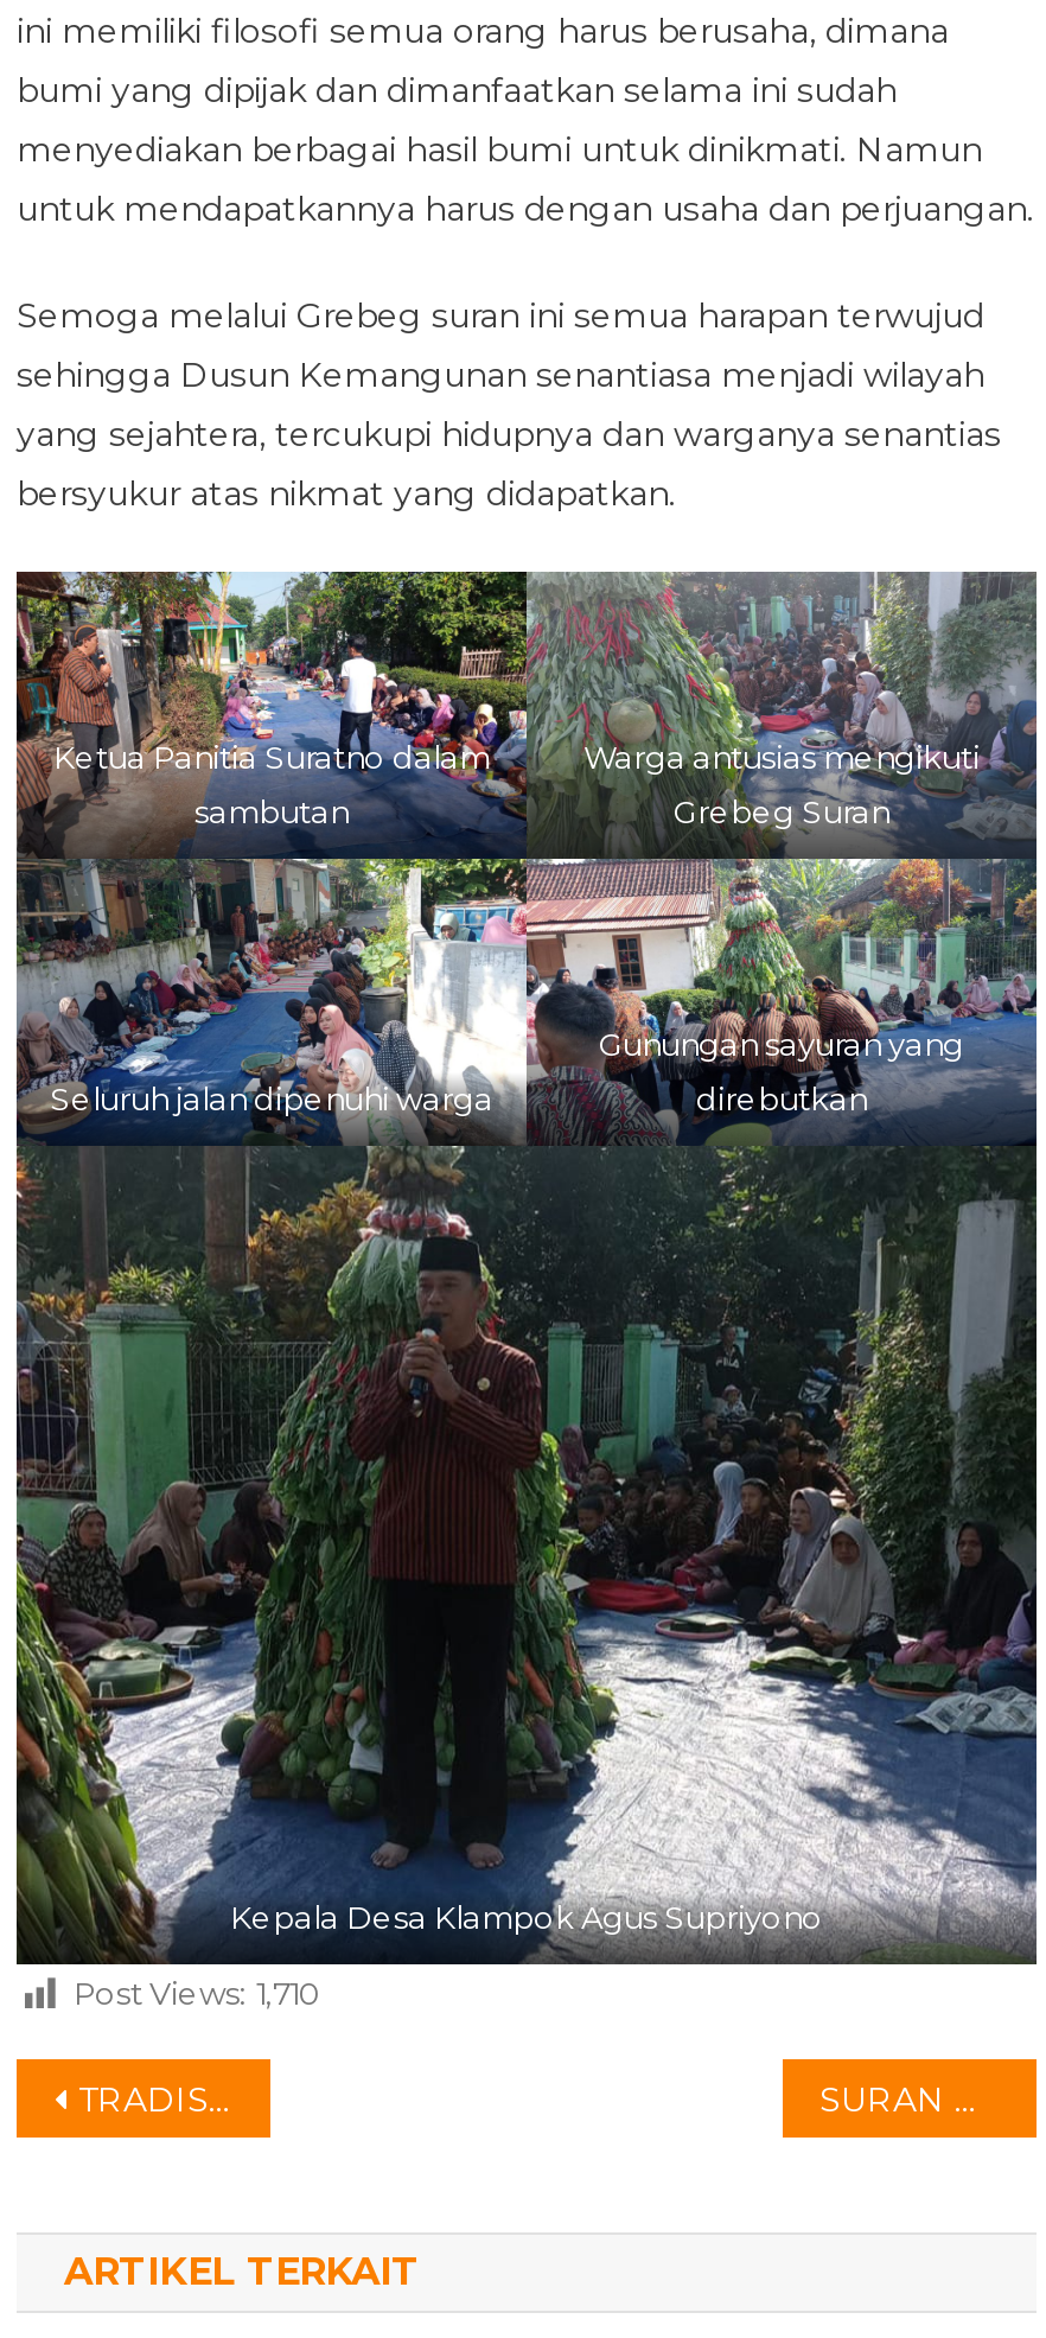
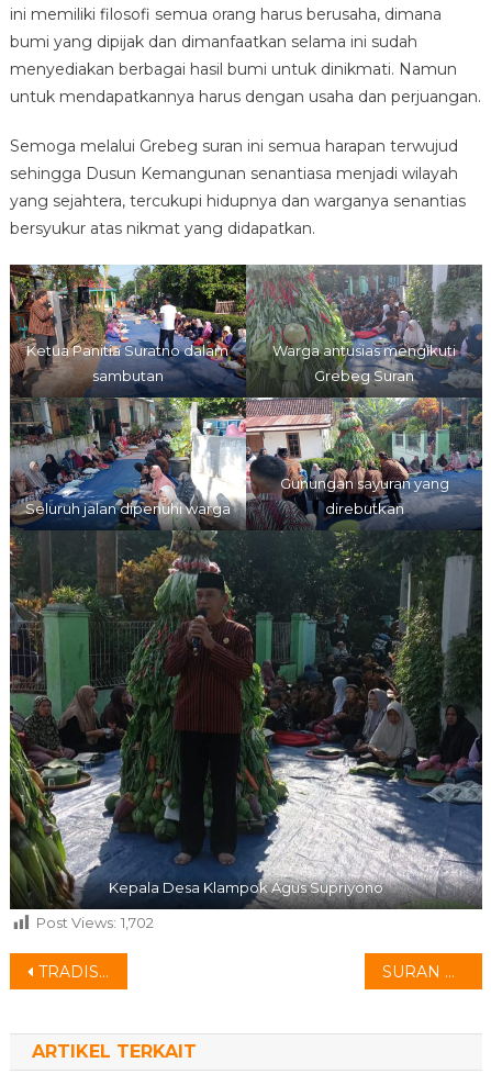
[74,1975,320,2013] Post Views: 1,710 -> [36,914,154,932] Post Views: 1,702

